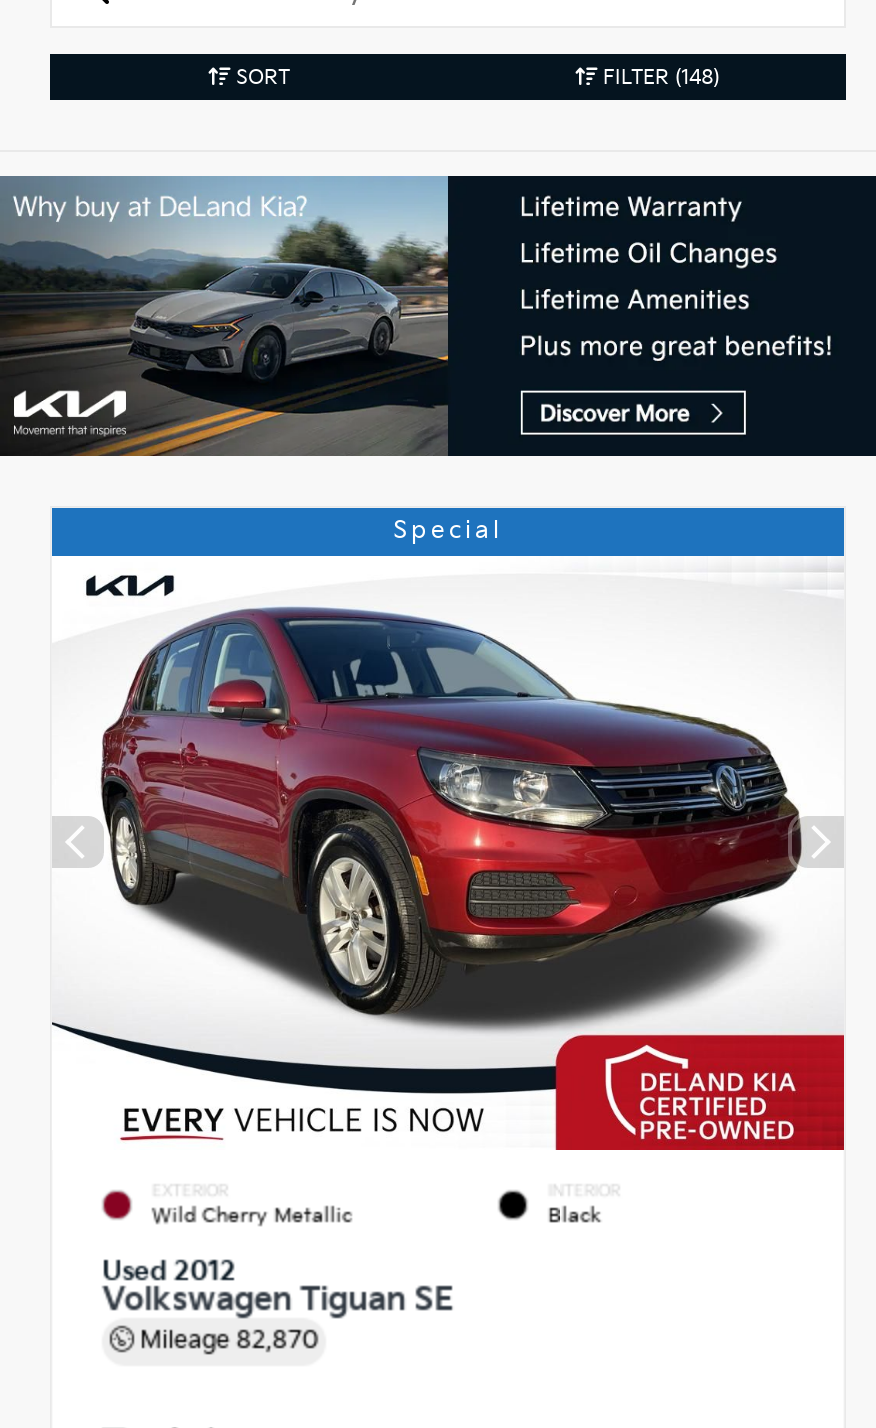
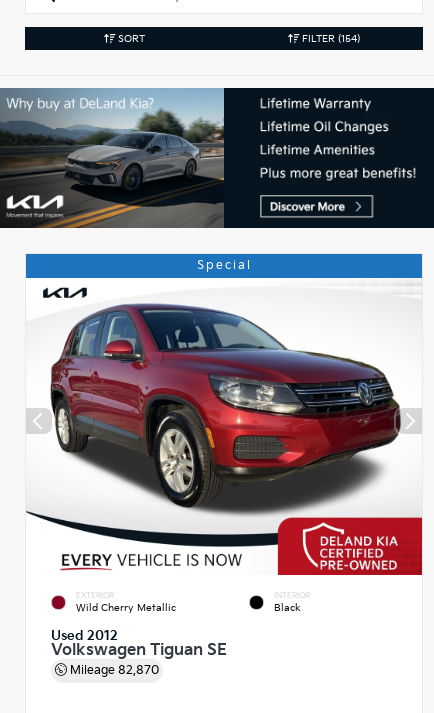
[597,66,719,90] FILTER (148) -> [298,33,359,45] FILTER (154)

